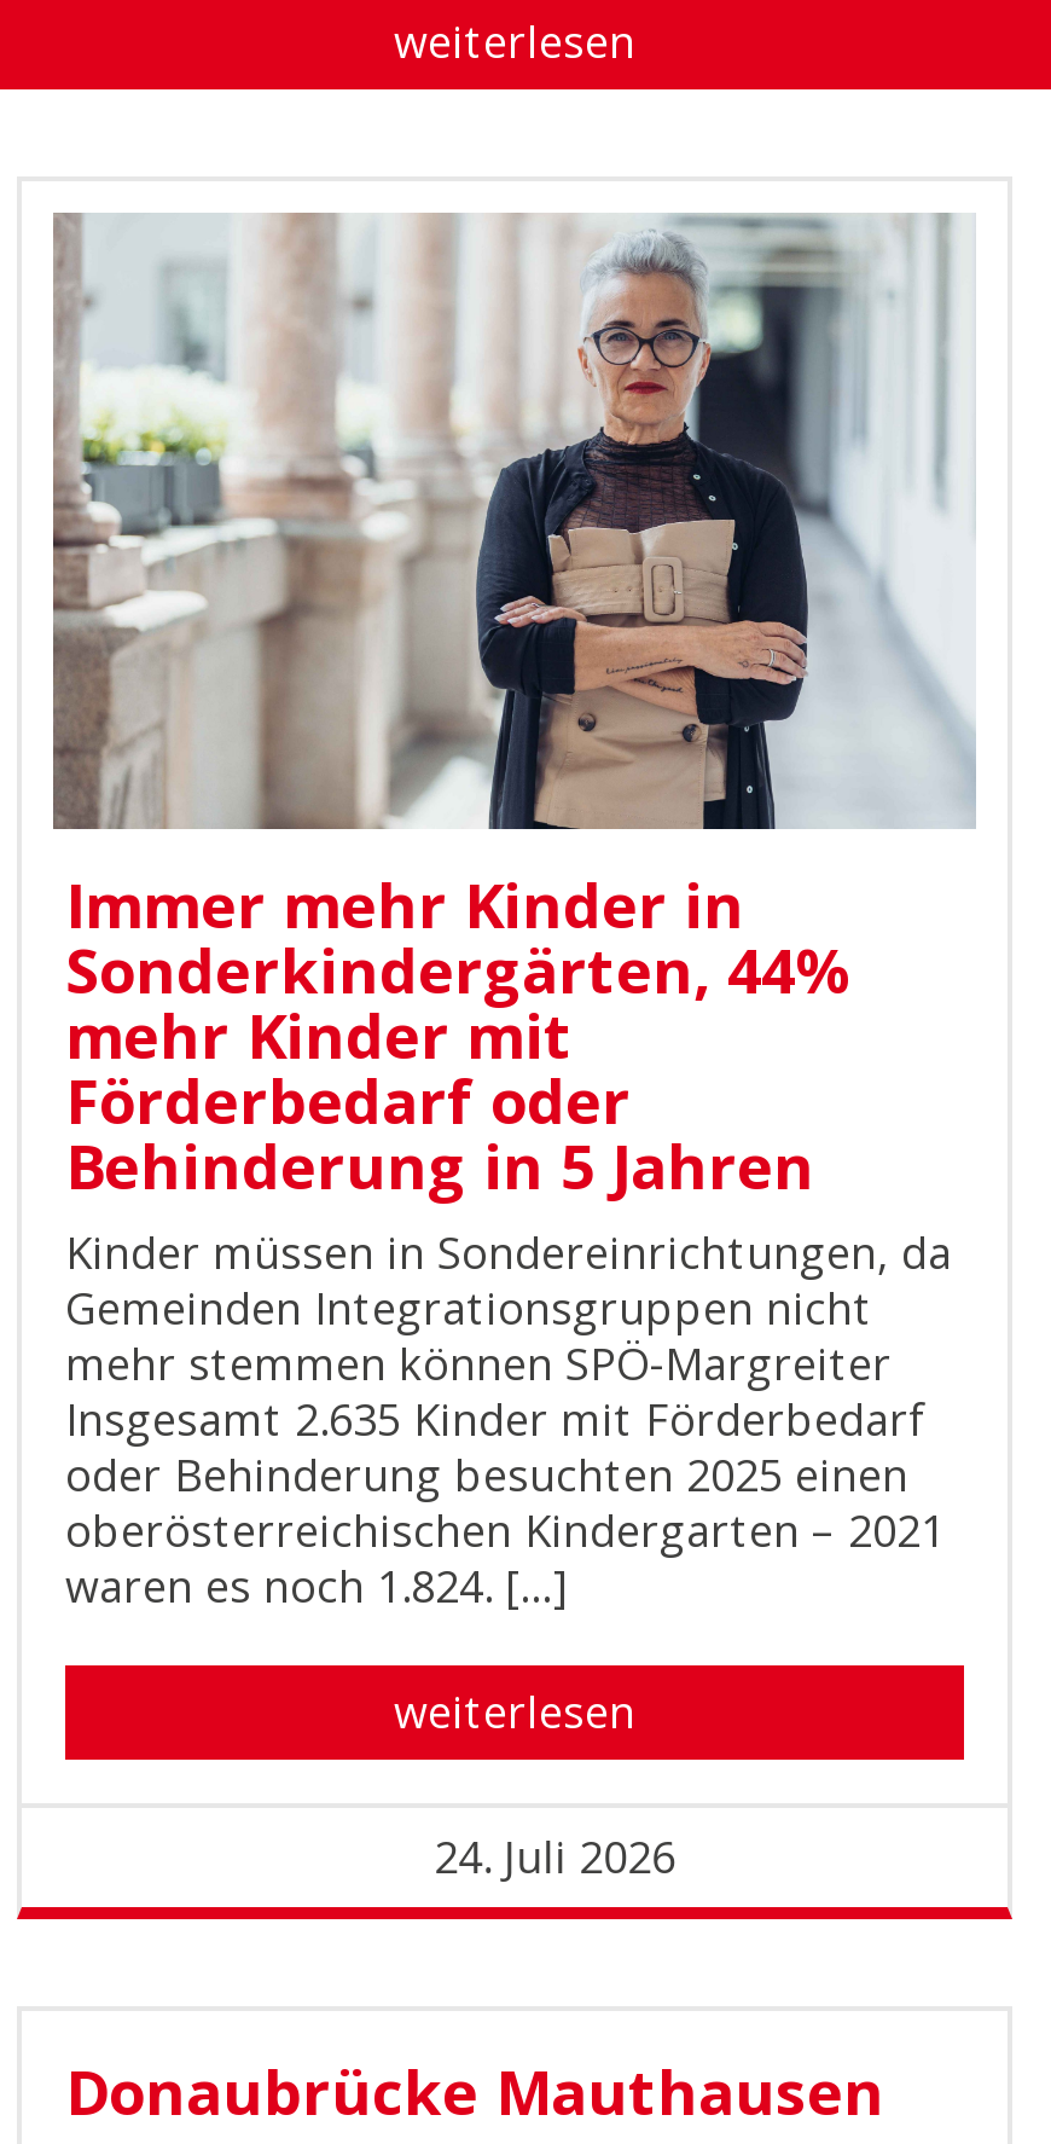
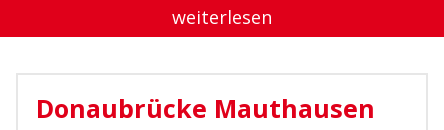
[51,210,976,1886] [image] | Immer mehr Kinder in | Sonderkindergärten, 44% | mehr Kinder mit | Förderbedarf oder | Behinderung in 5 Jahren | Kinder müssen in Sondereinrichtungen, da | Gemeinden Integrationsgruppen nicht | mehr stemmen können SPÖ-Margreiter | Insgesamt 2.635 Kinder mit Förderbedarf | oder Behinderung besuchten 2025 einen | oberösterreichischen Kindergarten – 2021 | waren es noch 1.824. […] | weiterlesen | 24. Juli 2026 -> none

